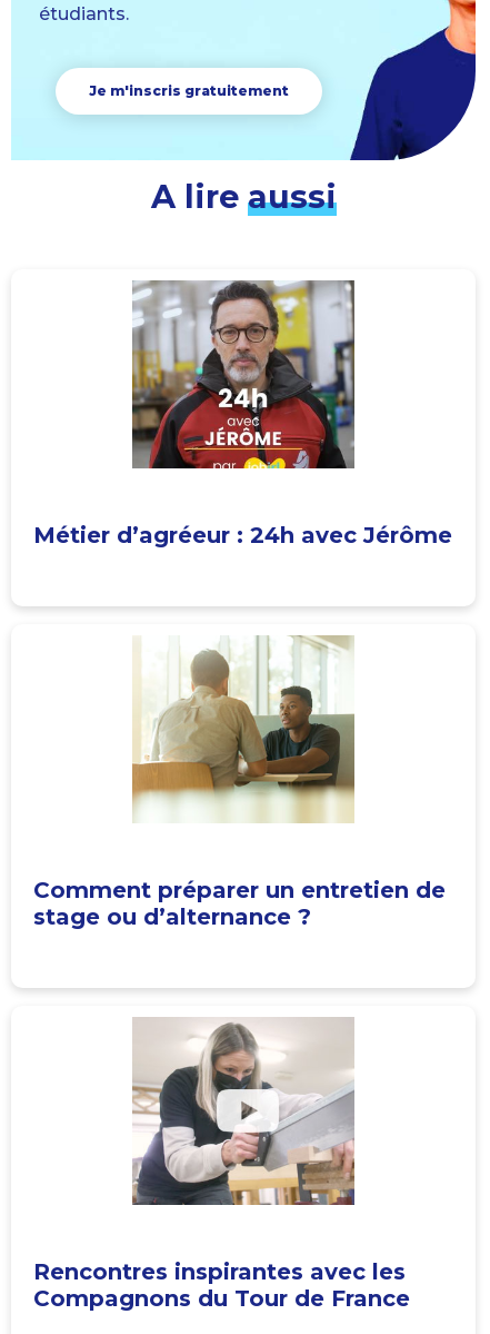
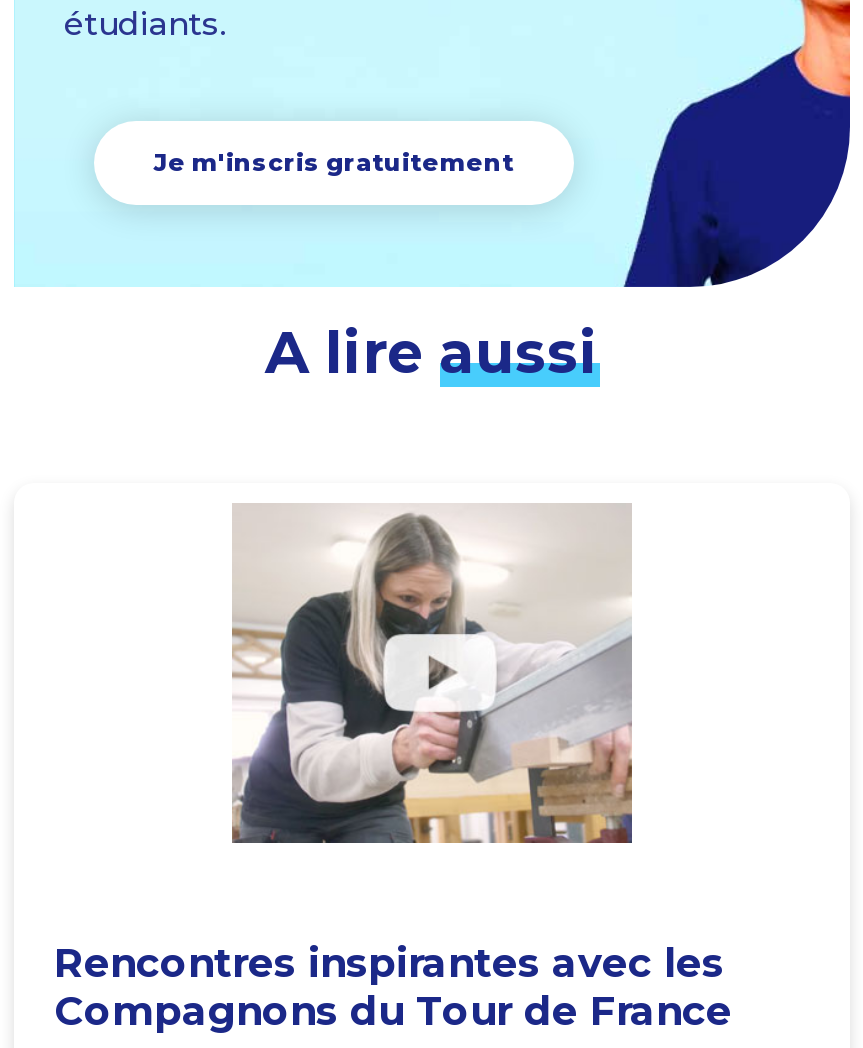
[131,280,356,470] [image] -> none
[33,522,452,548] Métier d’agréeur : 24h avec Jérôme -> none
[131,634,356,824] [image] -> none
[33,877,446,930] Comment préparer un entretien de | stage ou d’alternance ? -> none

